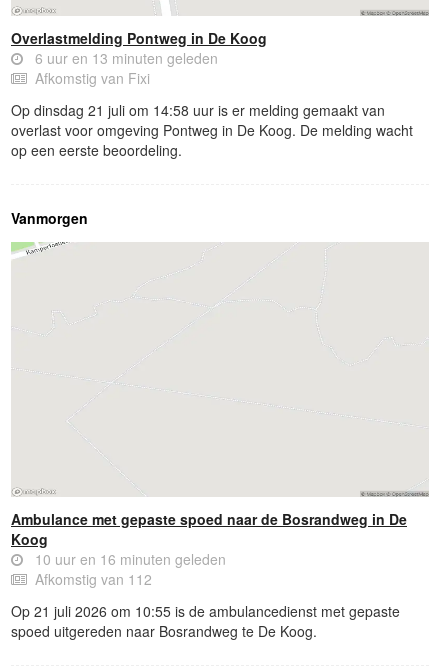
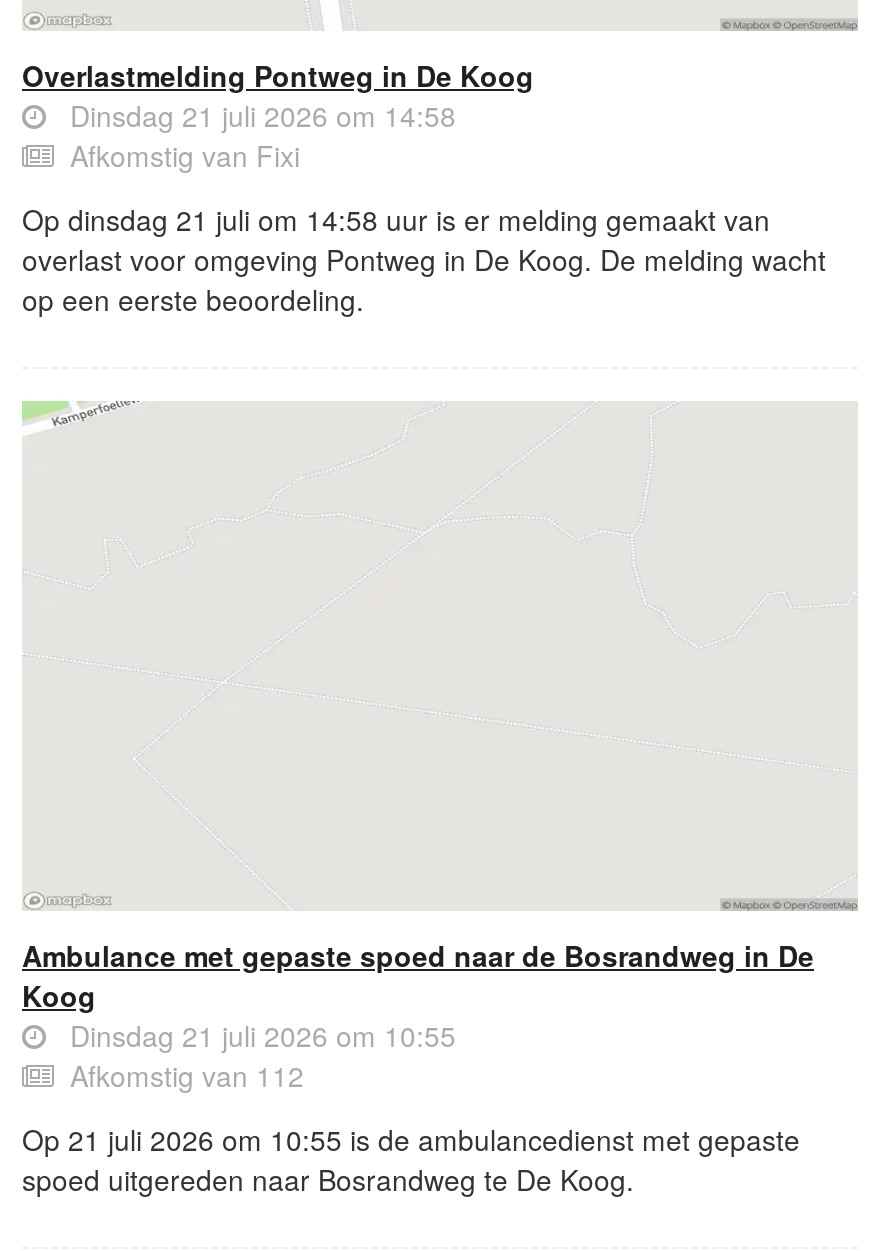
[31,48,218,68] 6 uur en 13 minuten geleden -> [62,96,456,136] Dinsdag 21 juli 2026 om 14:58
[11,208,88,228] Vanmorgen -> none
[31,549,226,569] 10 uur en 16 minuten geleden -> [62,1016,456,1056] Dinsdag 21 juli 2026 om 10:55

